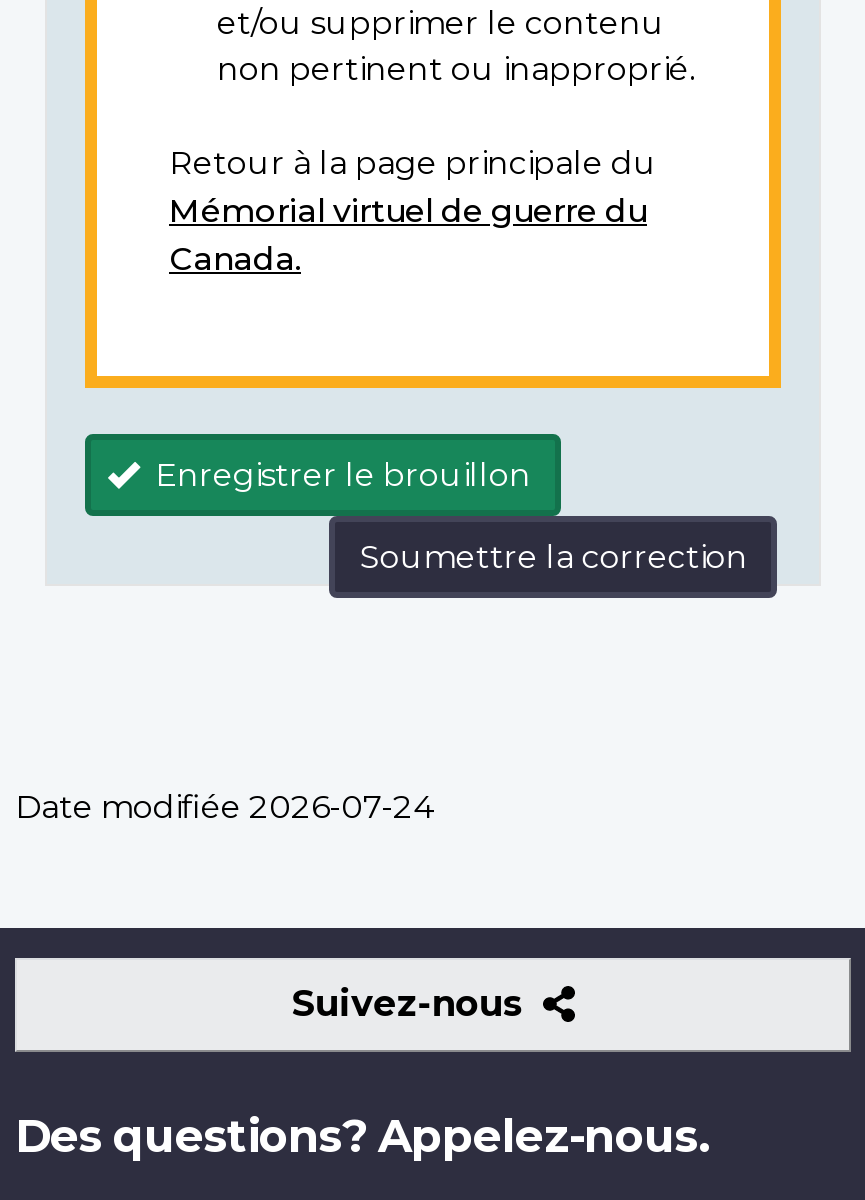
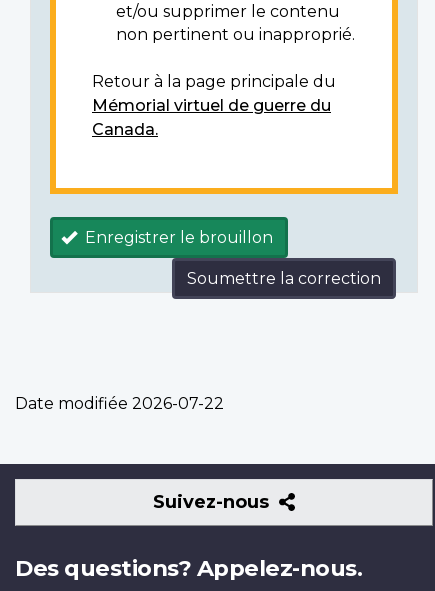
[15,789,433,827] Date modifiée 2026-07-24 -> [15,394,224,413] Date modifiée 2026-07-22

